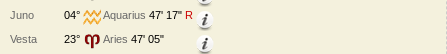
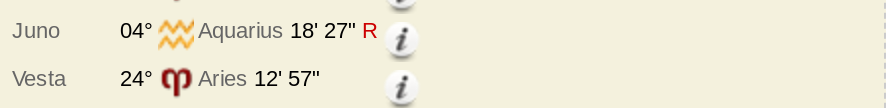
[64,9,193,21] 04° Aquarius 47' 17" R -> [120,19,378,43] 04° Aquarius 18' 27" R
[64,33,83,45] 23° -> [120,67,158,91] 24°
[103,33,164,45] Aries 47' 05" -> [198,67,320,91] Aries 12' 57"

